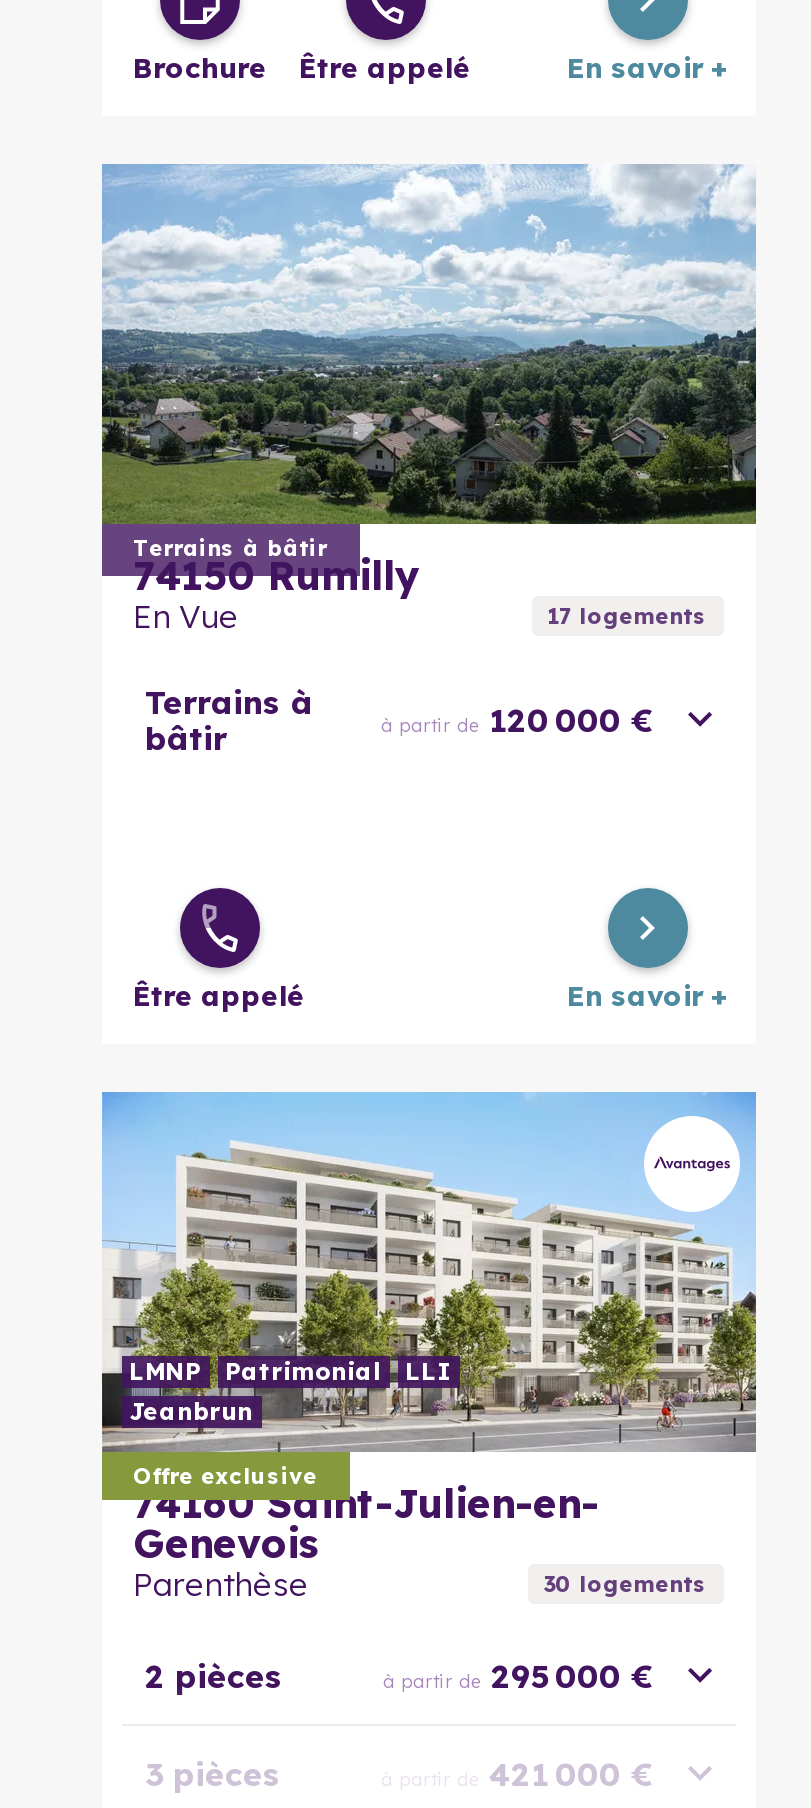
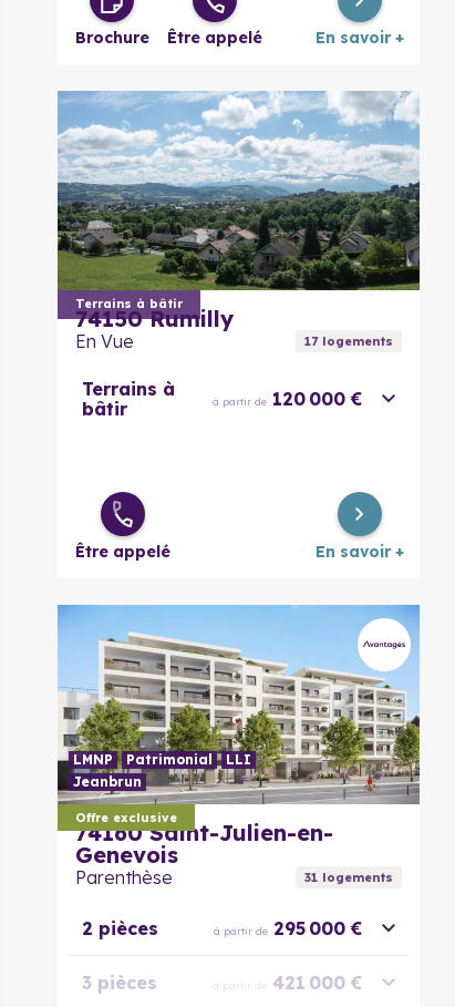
[543,1570,707,1598] 30 logements -> [304,870,392,885] 31 logements

